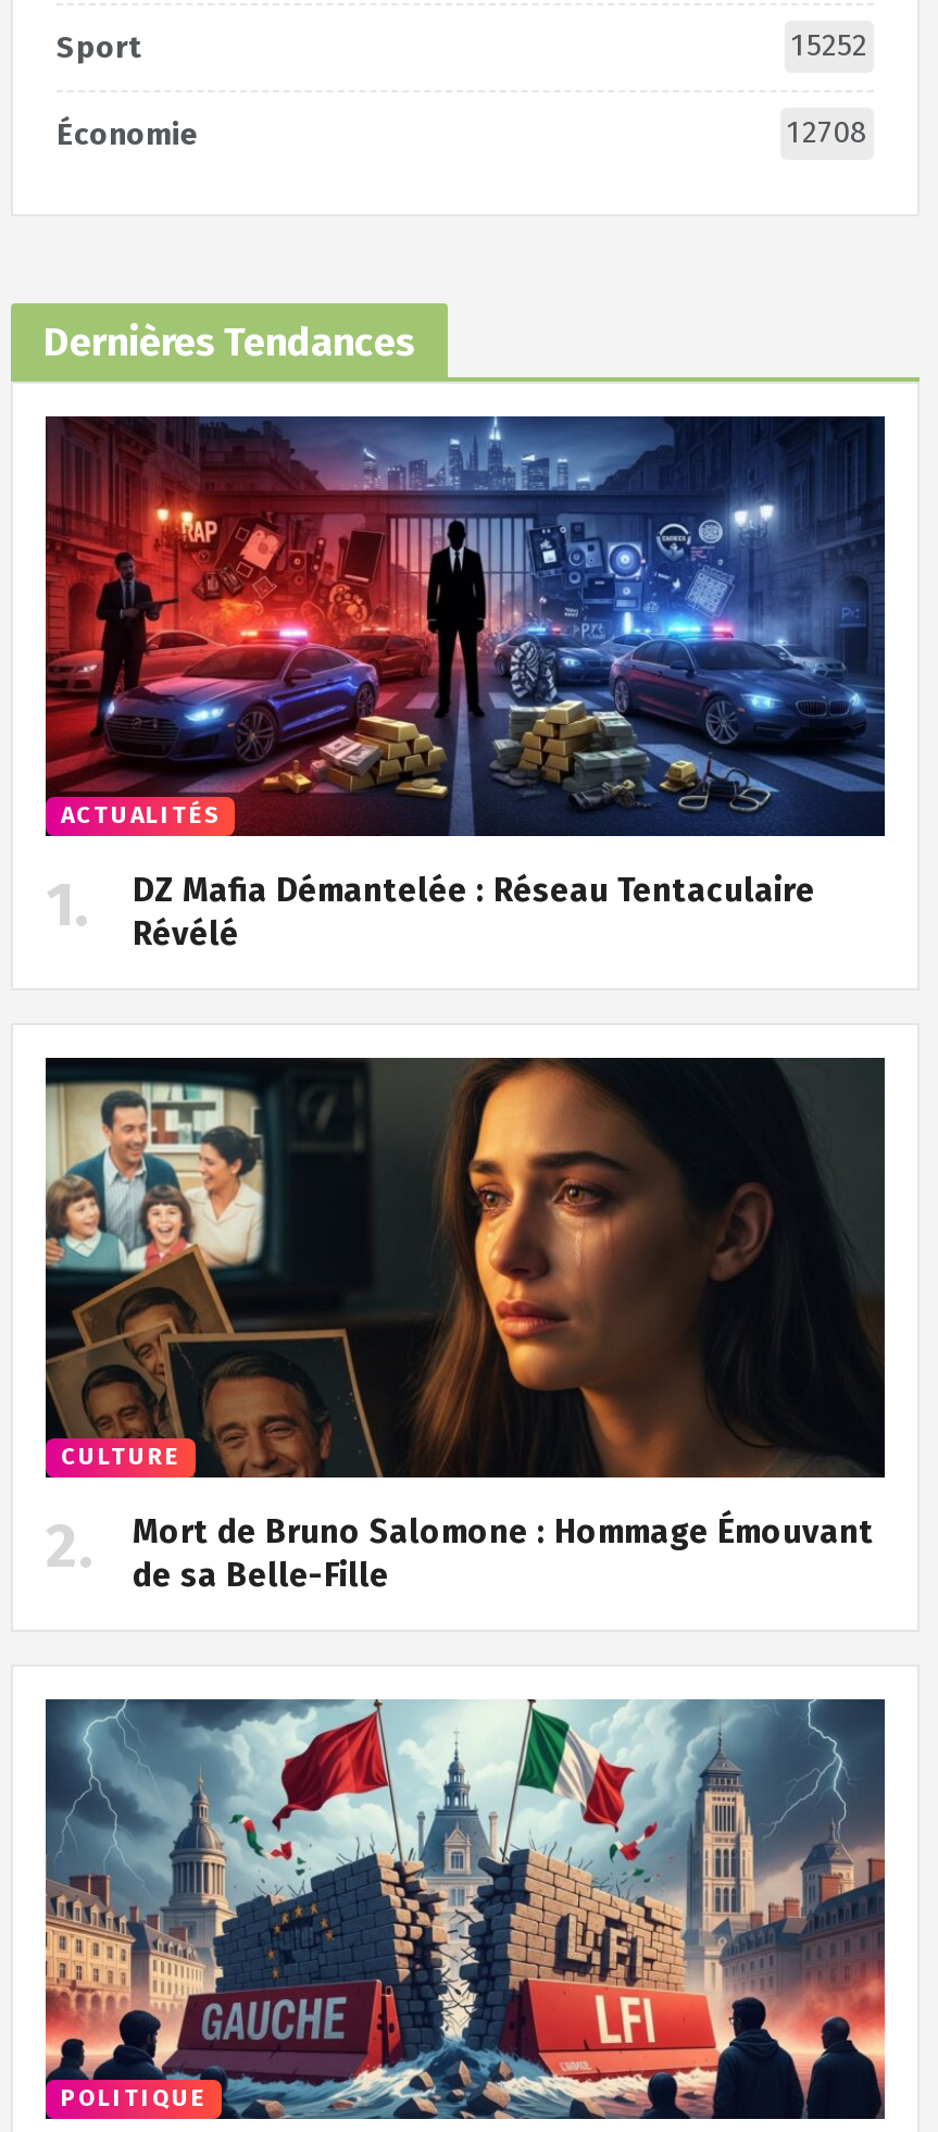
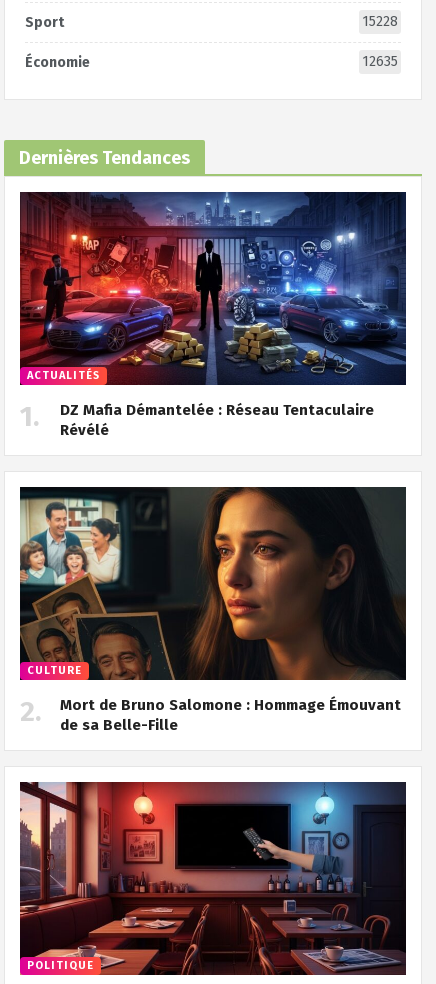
[791,28,867,65] 15252 -> [362,13,398,30] 15228
[787,115,867,152] 12708 -> [362,53,398,70] 12635
[43,1697,887,2121] [image] -> [19,781,407,976] [image]

